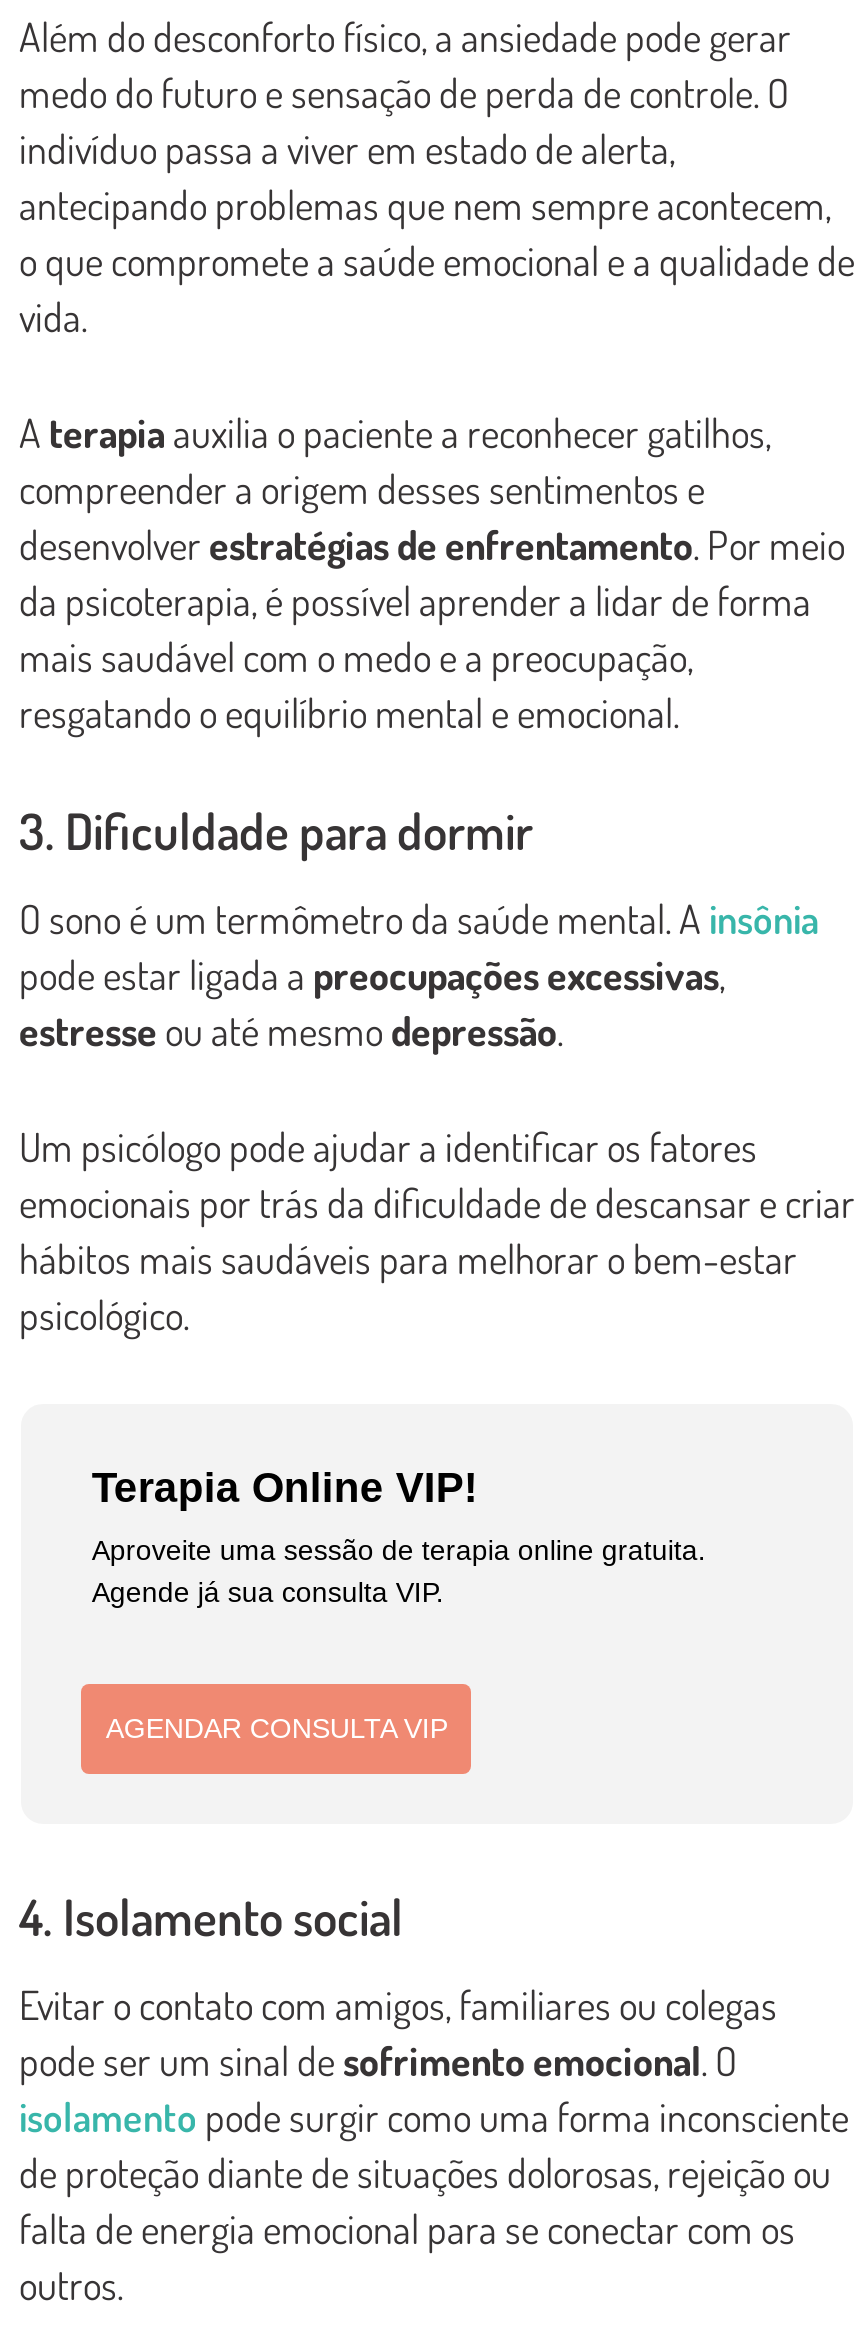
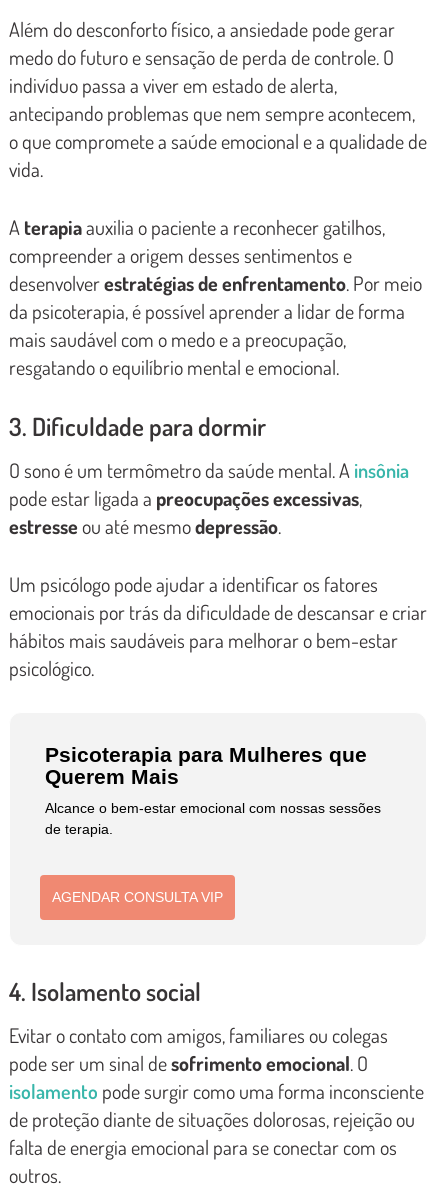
[92,1464,478,1510] Terapia Online VIP! -> [45,743,367,788] Psicoterapia para Mulheres que | Querem Mais
[92,1534,706,1608] Aproveite uma sessão de terapia online gratuita. | Agende já sua consulta VIP. -> [45,800,381,837] Alcance o bem-estar emocional com nossas sessões | de terapia.

